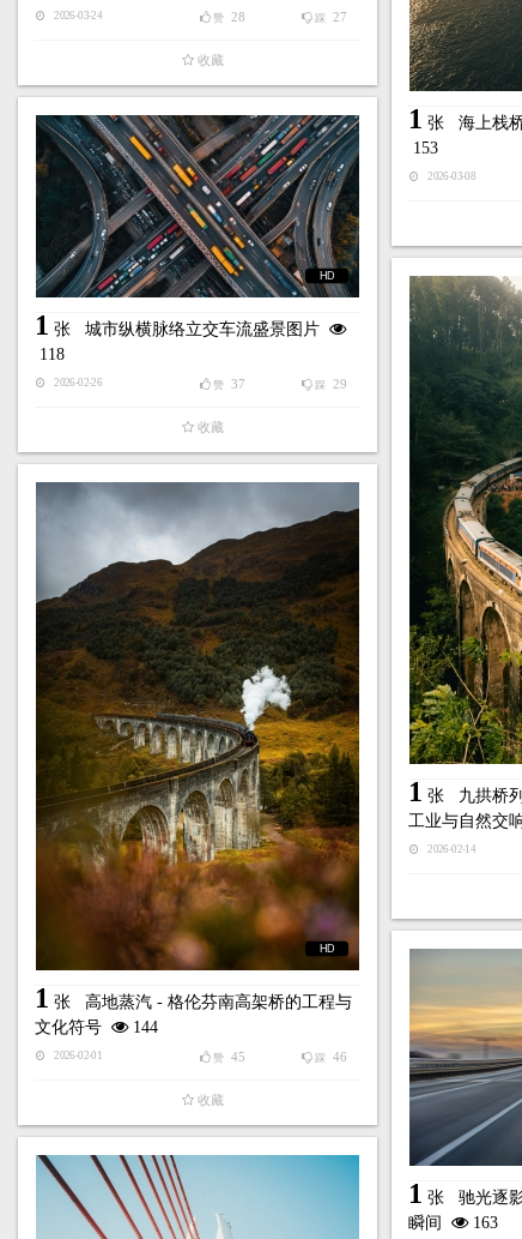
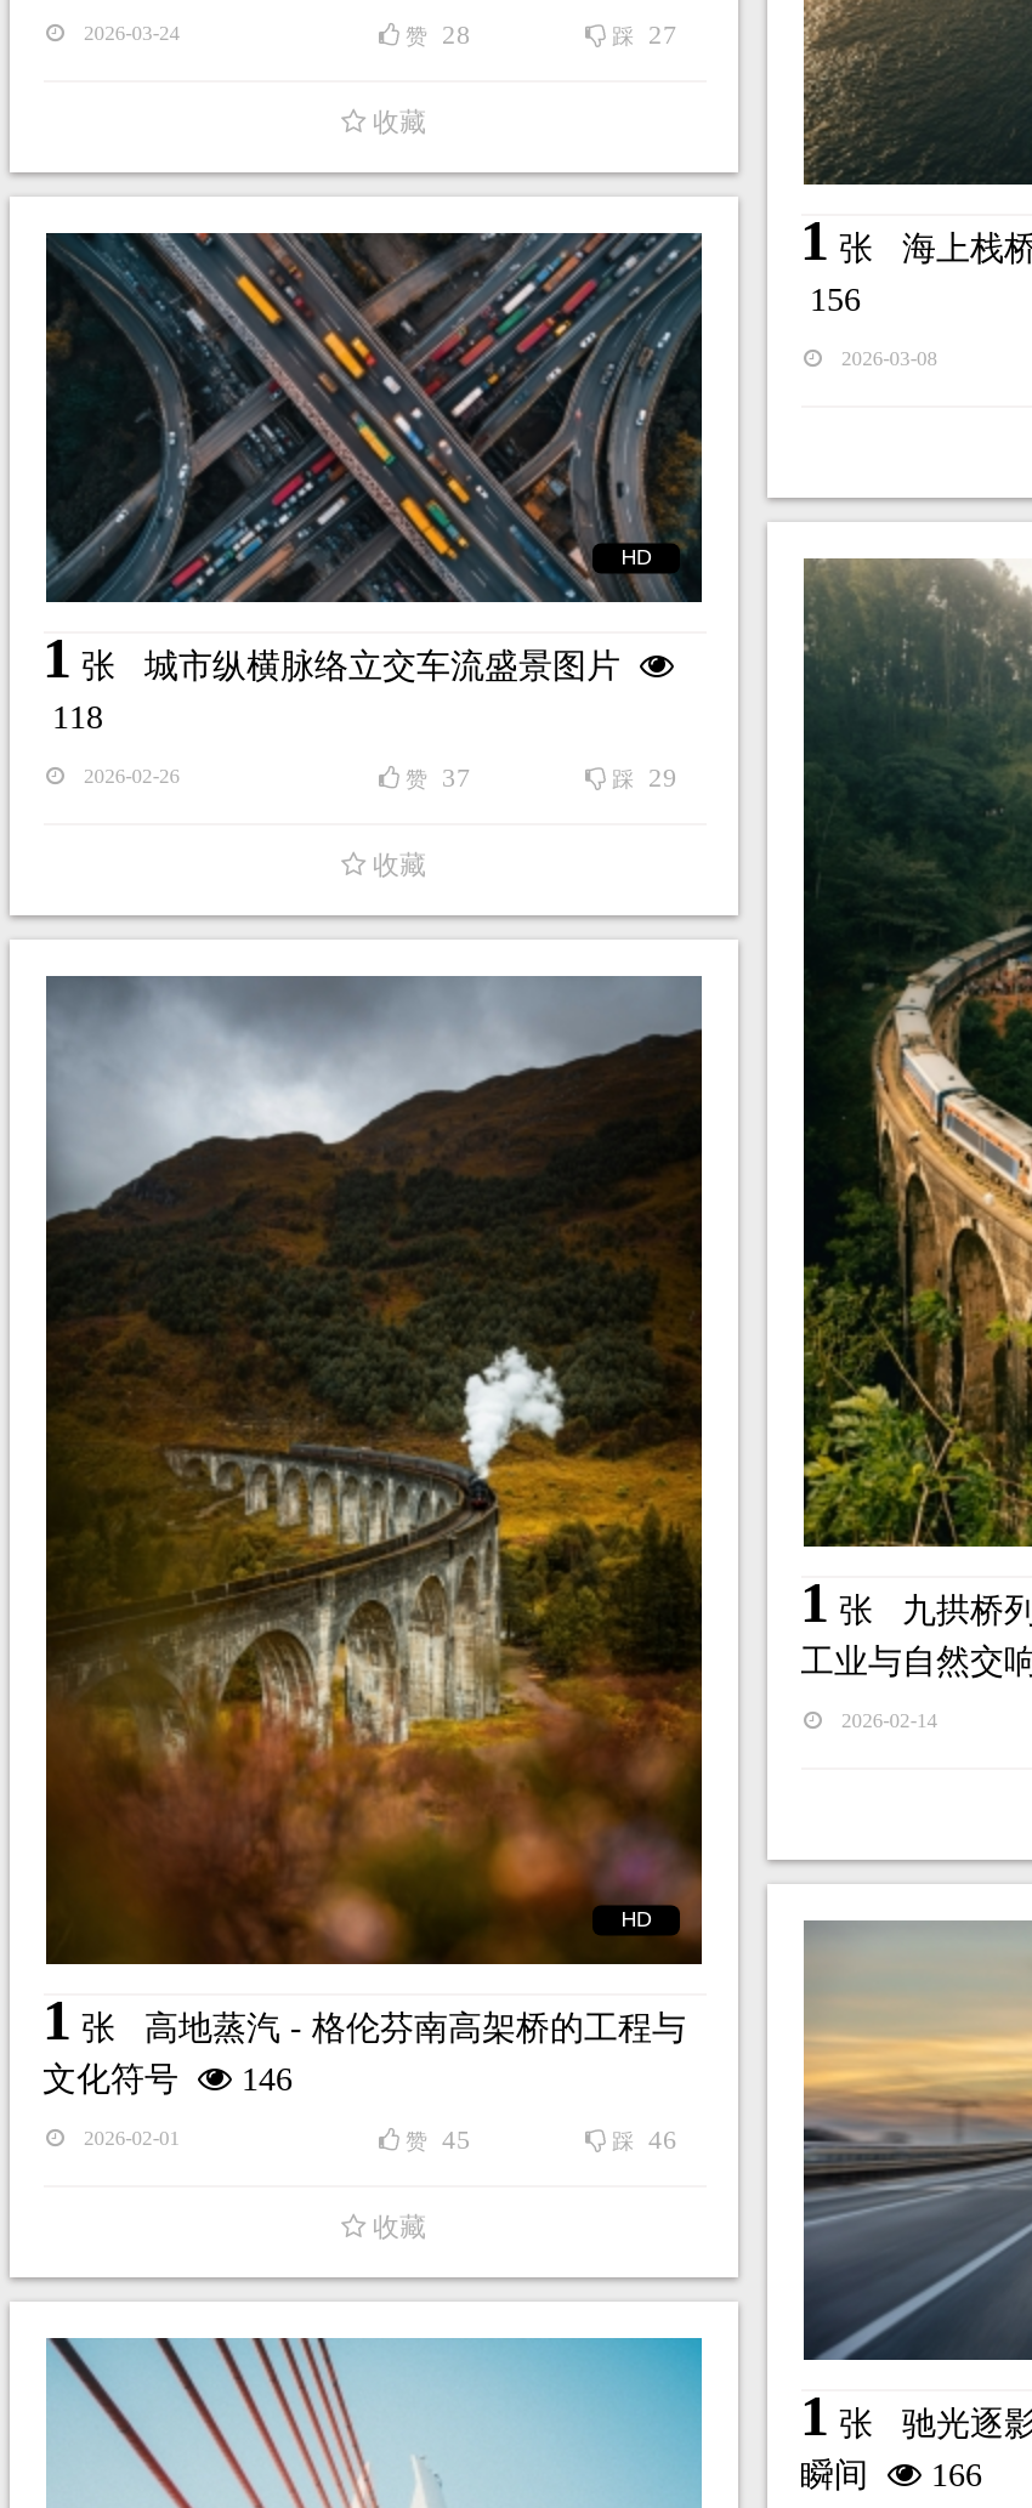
[408,139,438,157] 153 -> [800,282,861,318] 156
[34,1018,157,1036] 文化符号 144 -> [42,2061,293,2098] 文化符号 146
[408,1214,497,1232] 瞬间 163 -> [800,2457,982,2493] 瞬间 166

